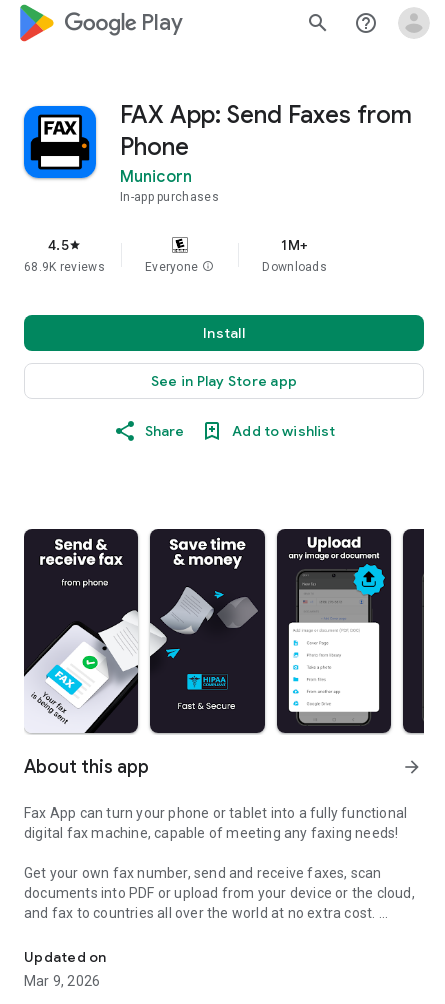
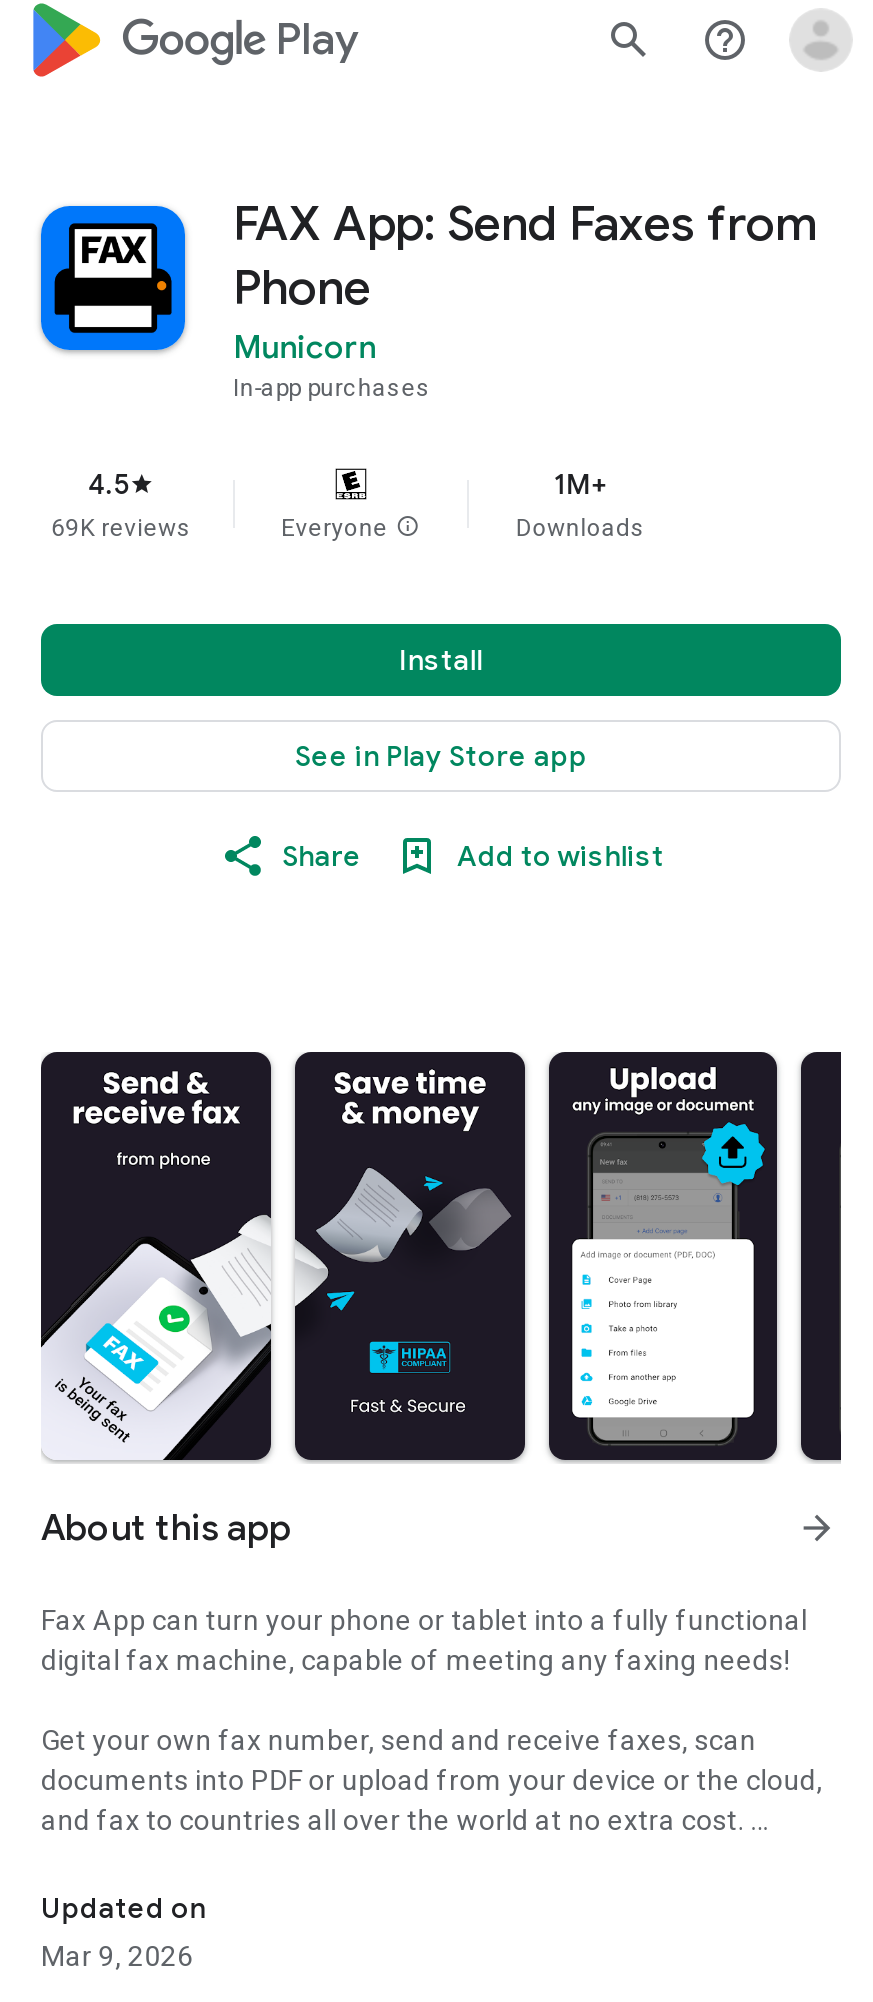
[24,260,105,274] 68.9K reviews -> [51,514,191,542] 69K reviews

